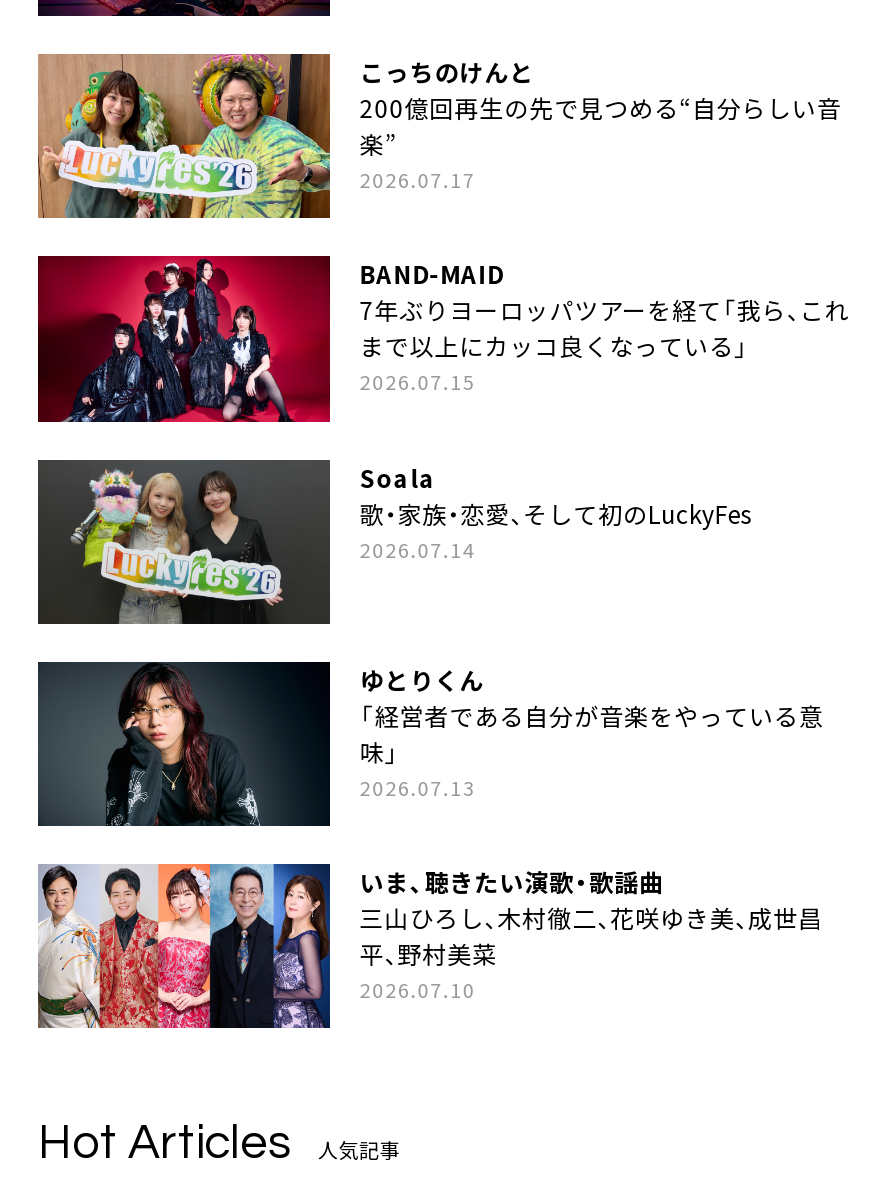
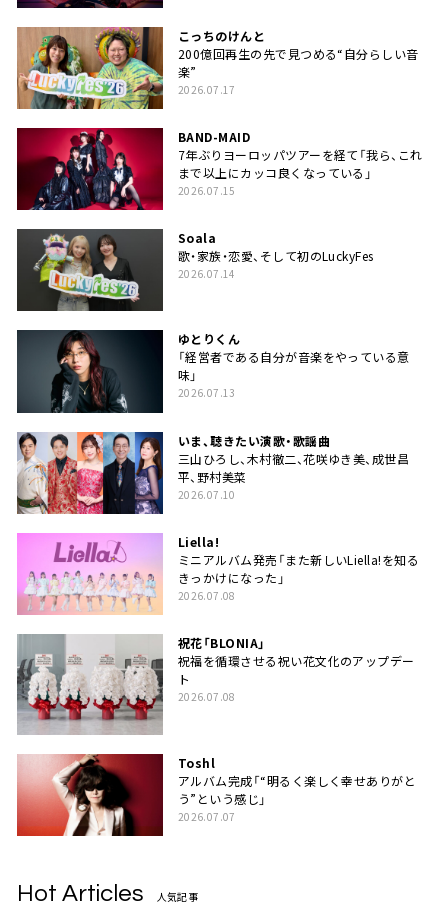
none -> [16,532,419,704] [image] | Liella! | ミニアルバム発売「また新しいLiella!を知る | きっかけになった」 | 2026.07.08 | 祝花「BLONIA」 | 祝福を循環させる祝い花文化のアップデー | ト | 2026.07.08
none -> [16,753,163,837] [image]
none -> [17,633,416,824] [image] | Toshl | アルバム完成「“明るく楽しく幸せありがと | う”という感じ」 | 2026.07.07

